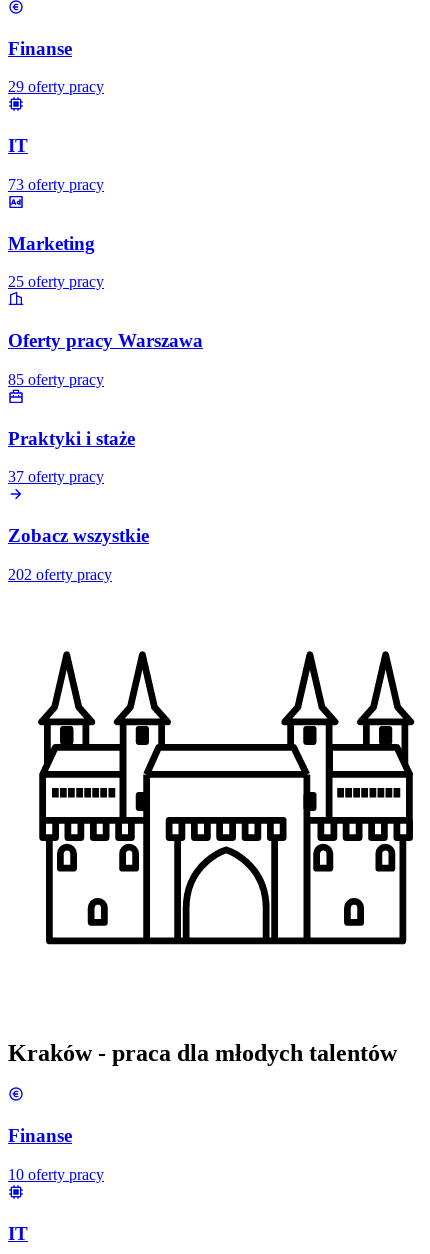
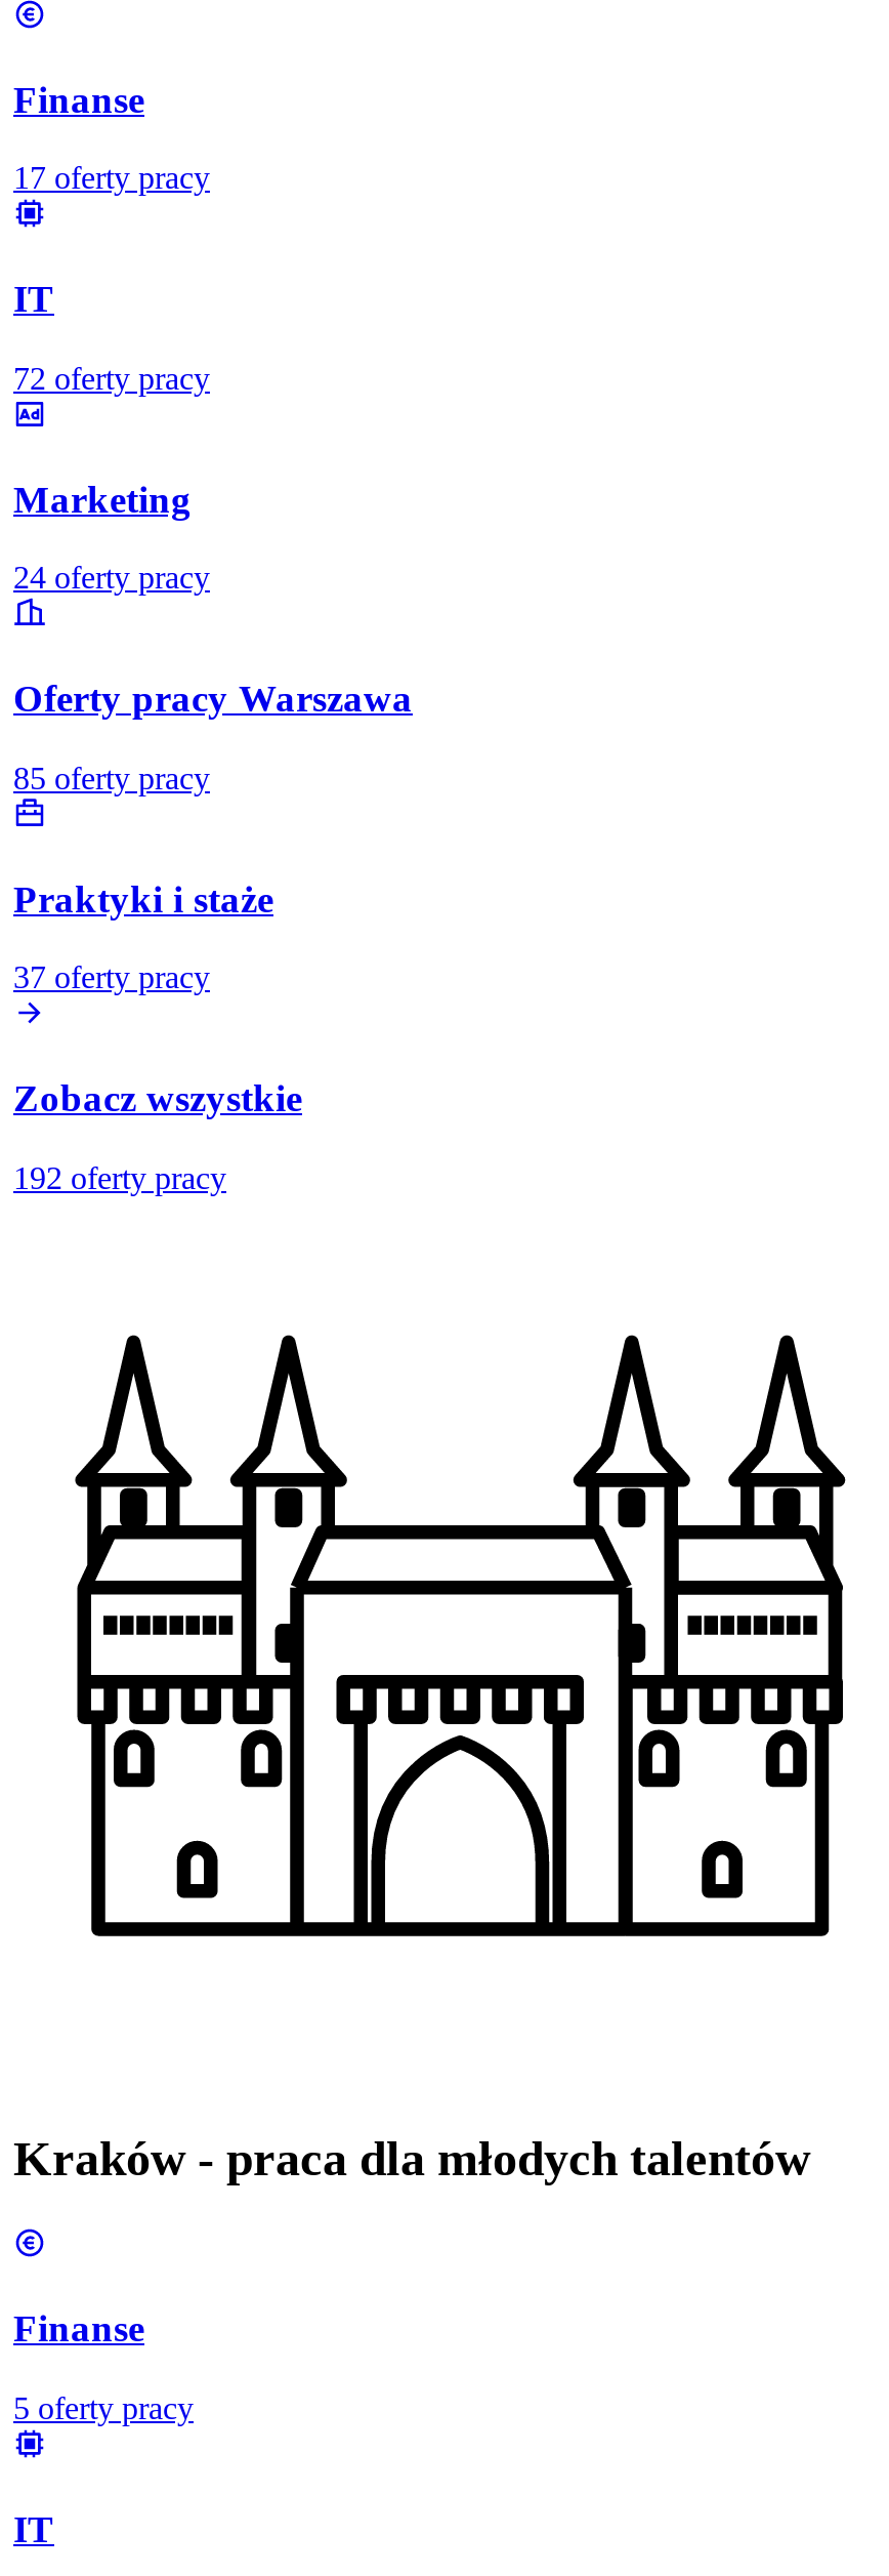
[8,78,104,95] 29 oferty pracy -> [13,161,210,196] 17 oferty pracy
[8,176,104,193] 73 oferty pracy -> [13,361,210,395] 72 oferty pracy
[8,273,104,290] 25 oferty pracy -> [13,560,210,595] 24 oferty pracy
[8,566,112,583] 202 oferty pracy -> [13,1160,226,1195] 192 oferty pracy
[8,1166,104,1183] 10 oferty pracy -> [13,2390,194,2425] 5 oferty pracy

